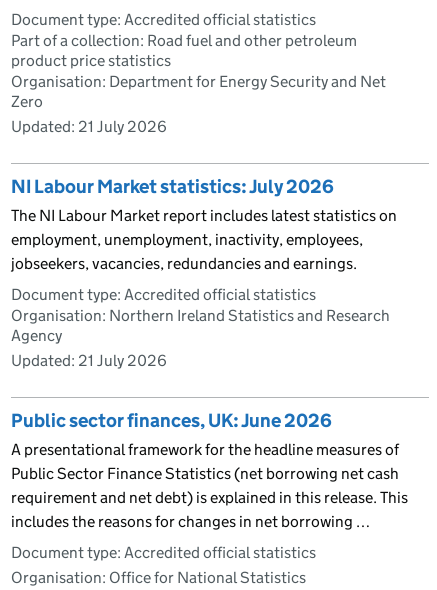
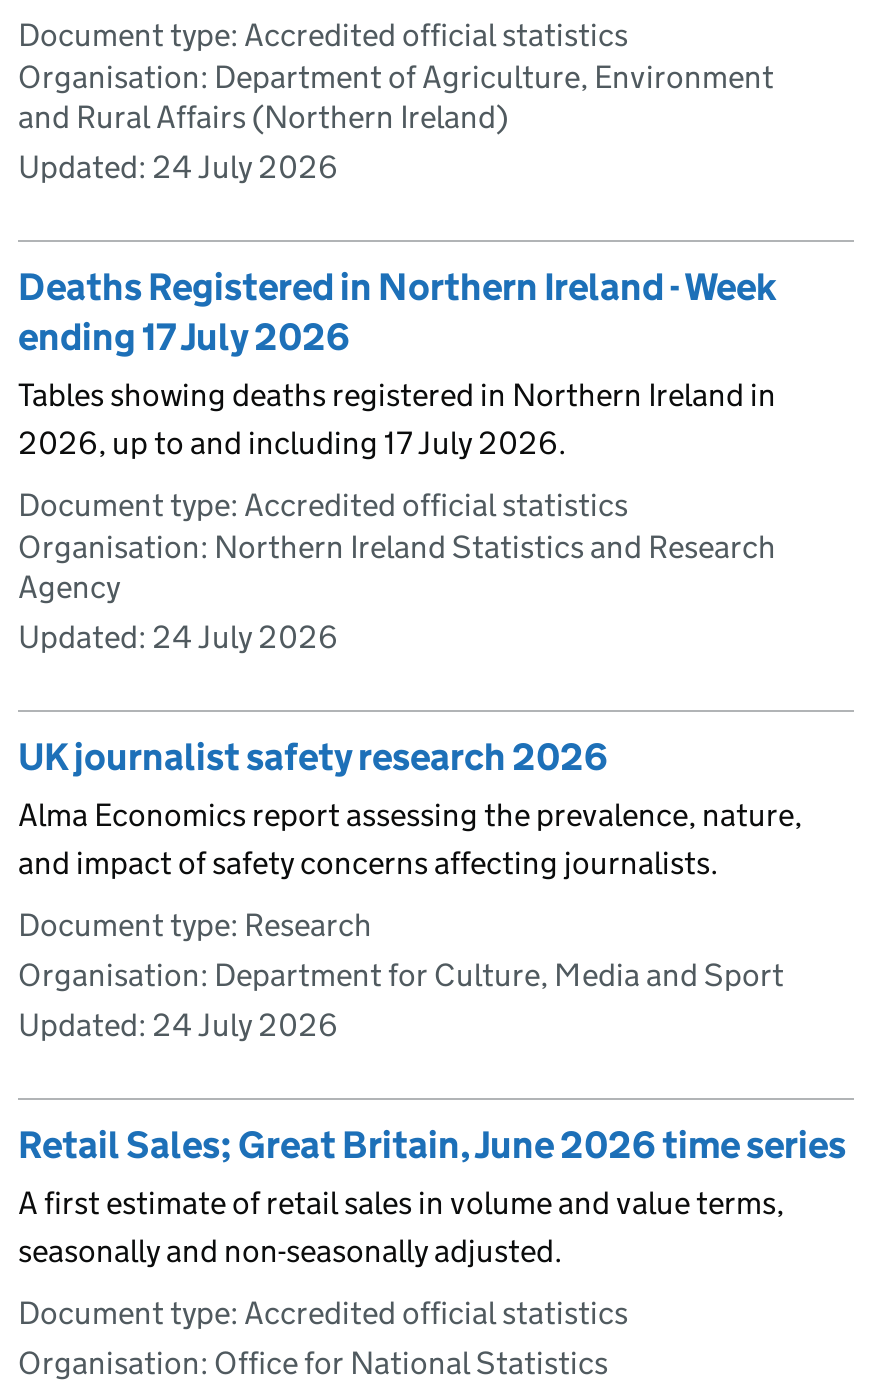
[11,30,386,135] Part of a collection: Road fuel and other petroleum | product price statistics | Organisation: Department for Energy Security and Net | Zero | Updated: 21 July 2026 -> [18,57,774,185] Organisation: Department of Agriculture, Environment | and Rural Affairs (Northern Ireland) | Updated: 24 July 2026
[11,174,397,272] NI Labour Market statistics: July 2026 | The NI Labour Market report includes latest statistics on | employment, unemployment, inactivity, employees, | jobseekers, vacancies, redundancies and earnings. -> [18,263,776,461] Deaths Registered in Northern Ireland - Week | ending 17 July 2026 | Tables showing deaths registered in Northern Ireland in | 2026, up to and including 17 July 2026.
moved [11,284,390,344] -> [18,485,776,605]: Document type: Accredited official statistics | Organisation: Northern Ireland Statistics and Research | Agency
[11,350,408,530] Updated: 21 July 2026 | Public sector finances, UK: June 2026 | A presentational framework for the headline measures of | Public Sector Finance Statistics (net borrowing net cash | requirement and net debt) is explained in this release. This | includes the reasons for changes in net borrowing … -> [18,617,846,1269] Updated: 24 July 2026 | UK journalist safety research 2026 | Alma Economics report assessing the prevalence, nature, | and impact of safety concerns affecting journalists. | Document type: Research | Organisation: Department for Culture, Media and Sport | Updated: 24 July 2026 | Retail Sales; Great Britain, June 2026 time series | A first estimate of retail sales in volume and value terms, | seasonally and non-seasonally adjusted.

